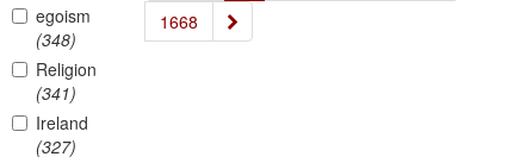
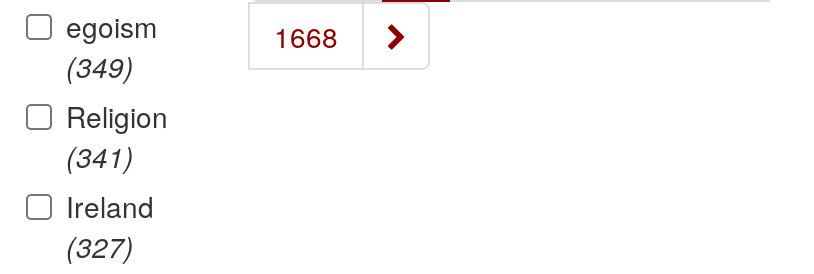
[36,27,76,51] (348) -> [66,46,134,86] (349)

